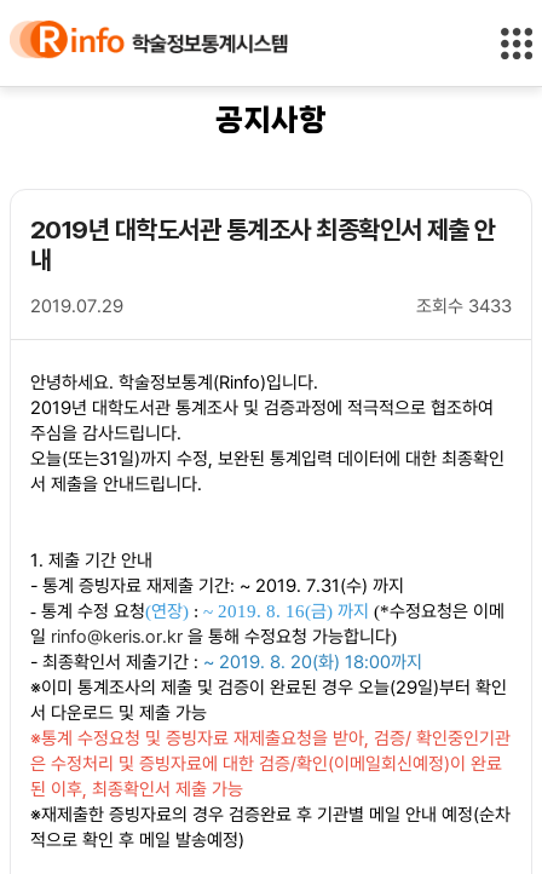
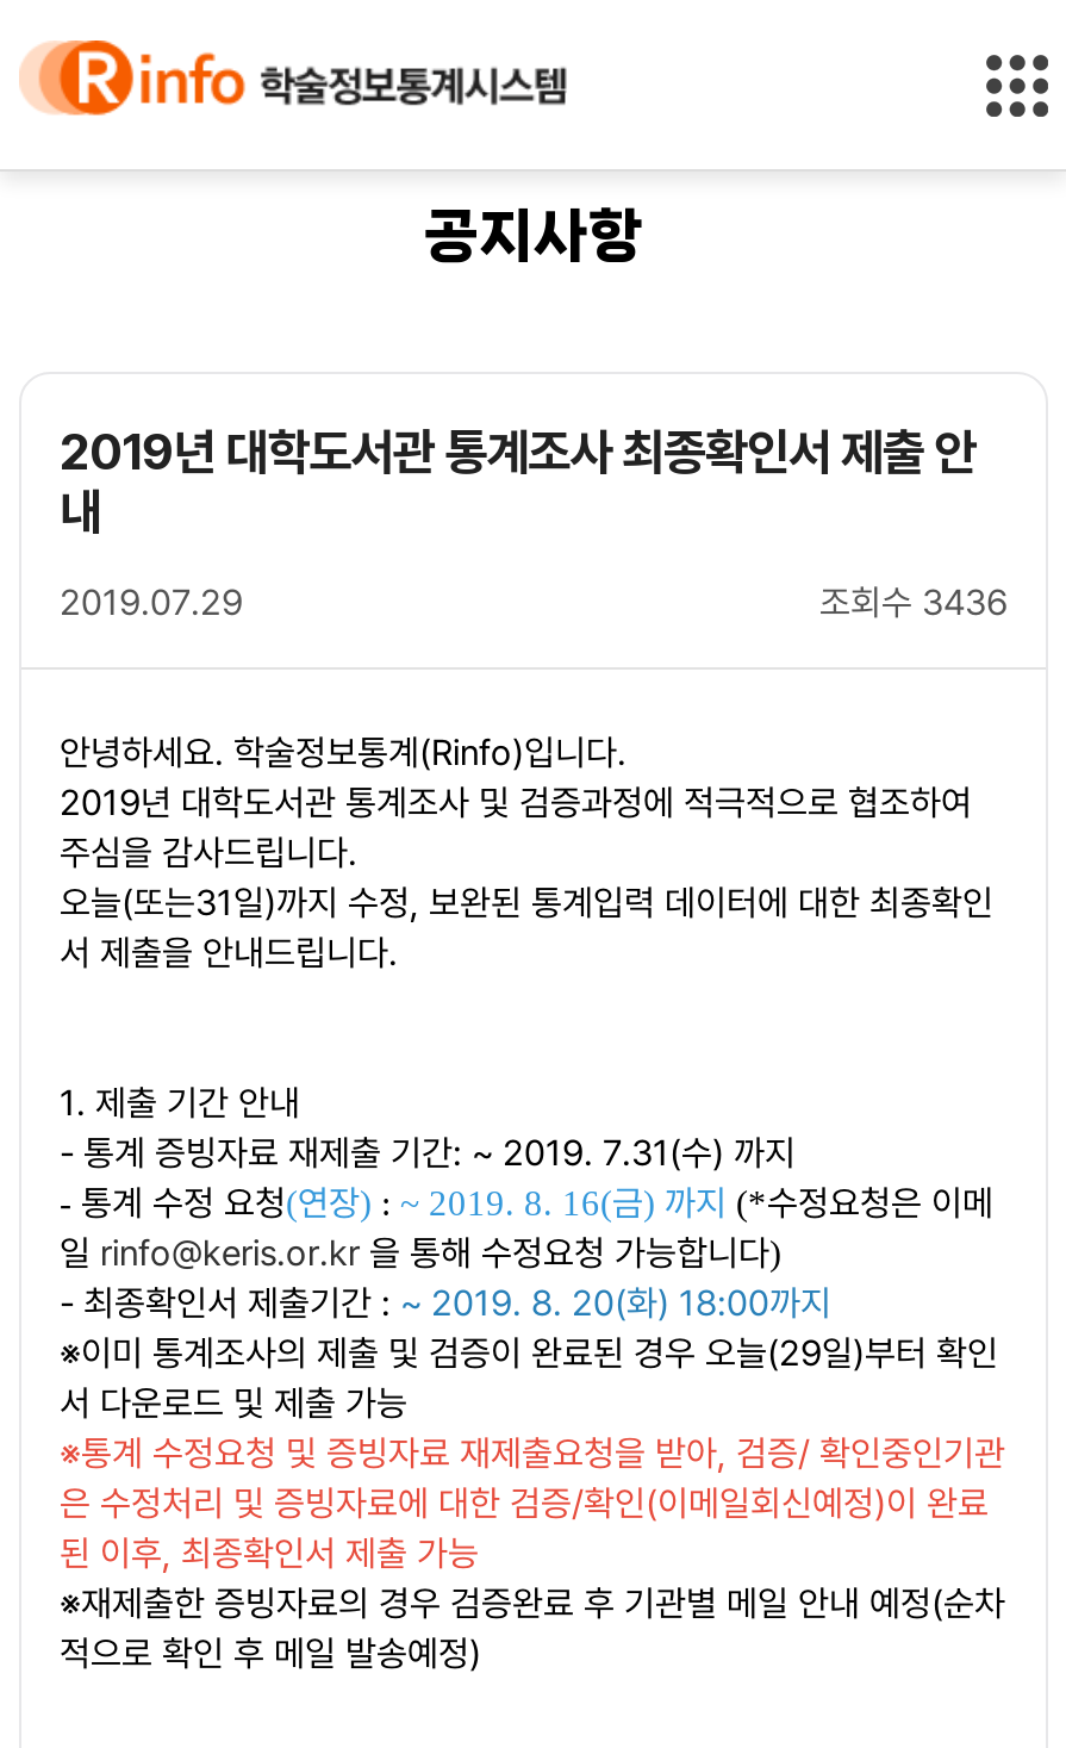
[416,293,512,317] 조회수 3433 -> [819,577,1008,624] 조회수 3436

